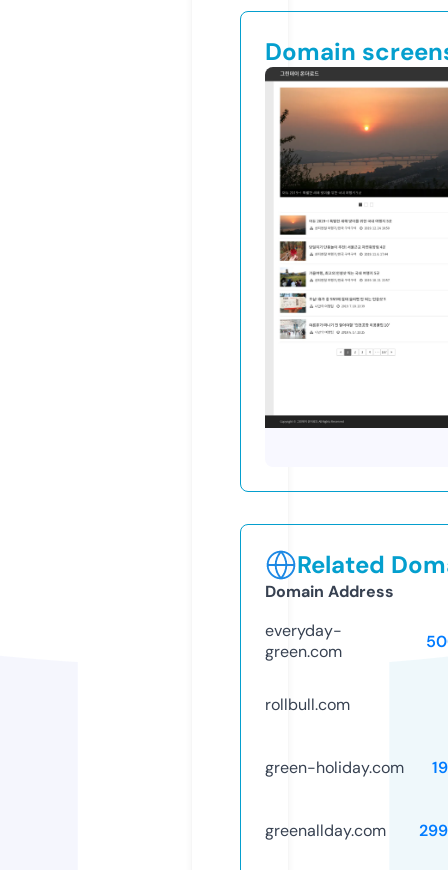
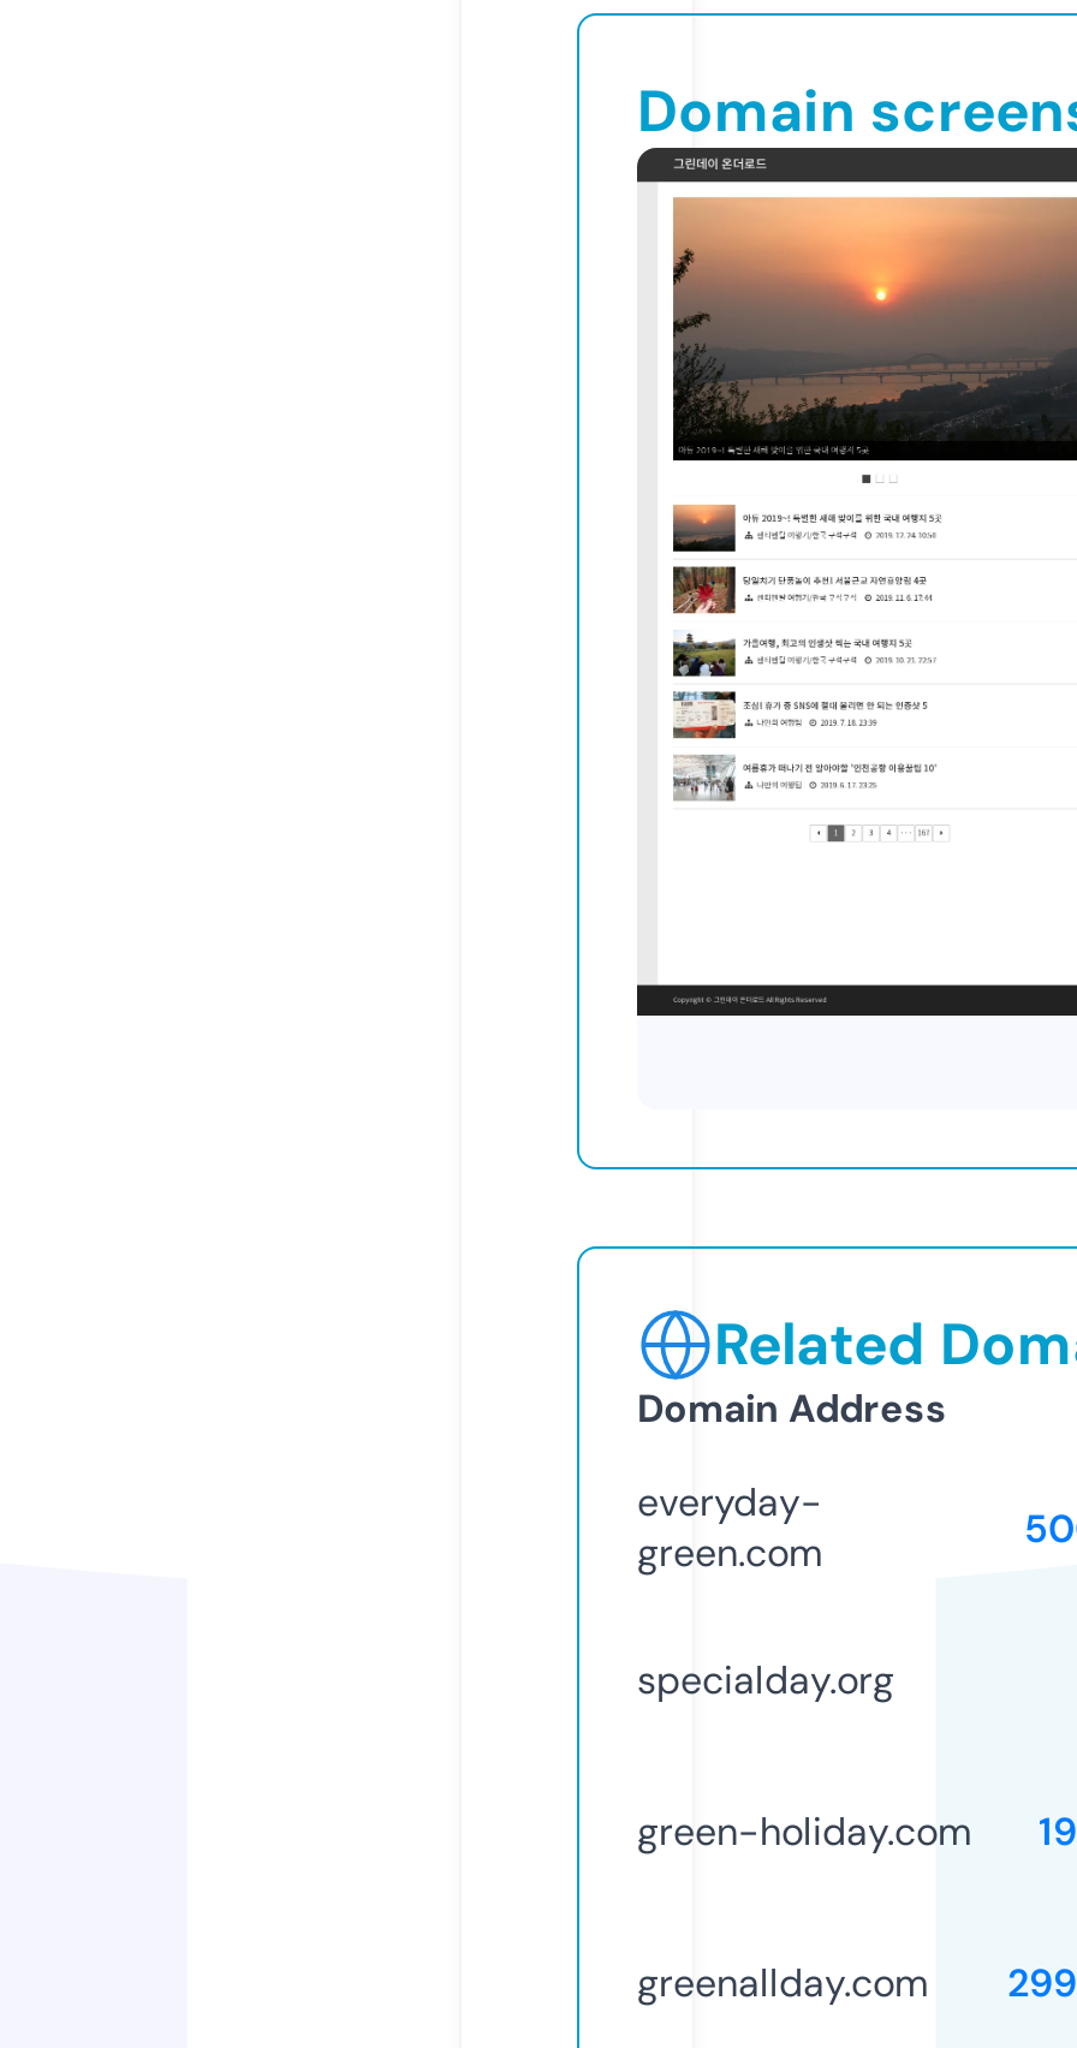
[265,694,350,715] rollbull.com -> [637,1655,894,1705] specialday.org

